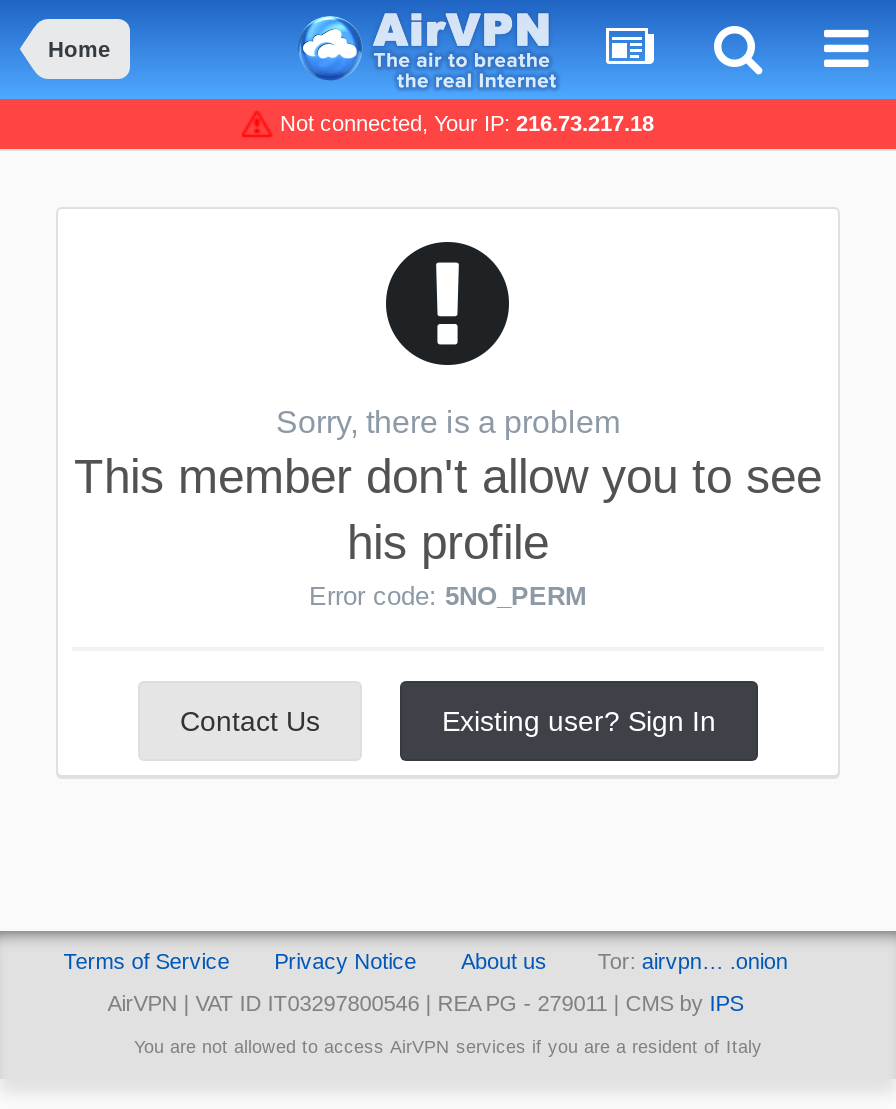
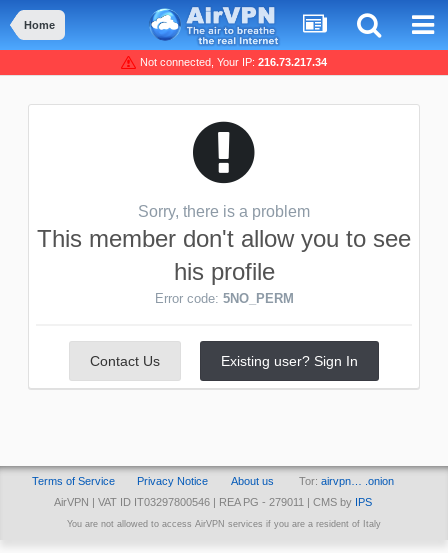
[274,111,654,135] Not connected, Your IP: 216.73.217.18 -> [137,56,327,68] Not connected, Your IP: 216.73.217.34

